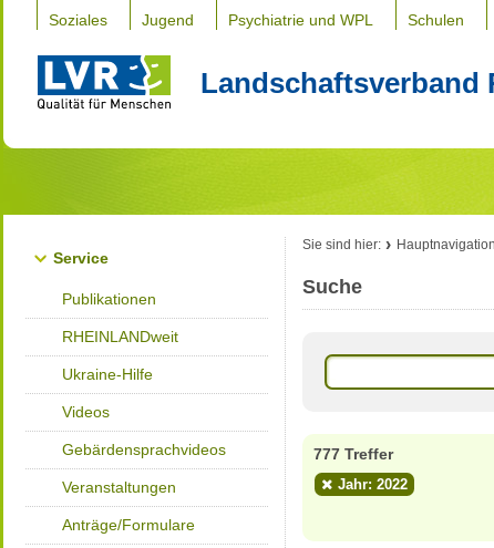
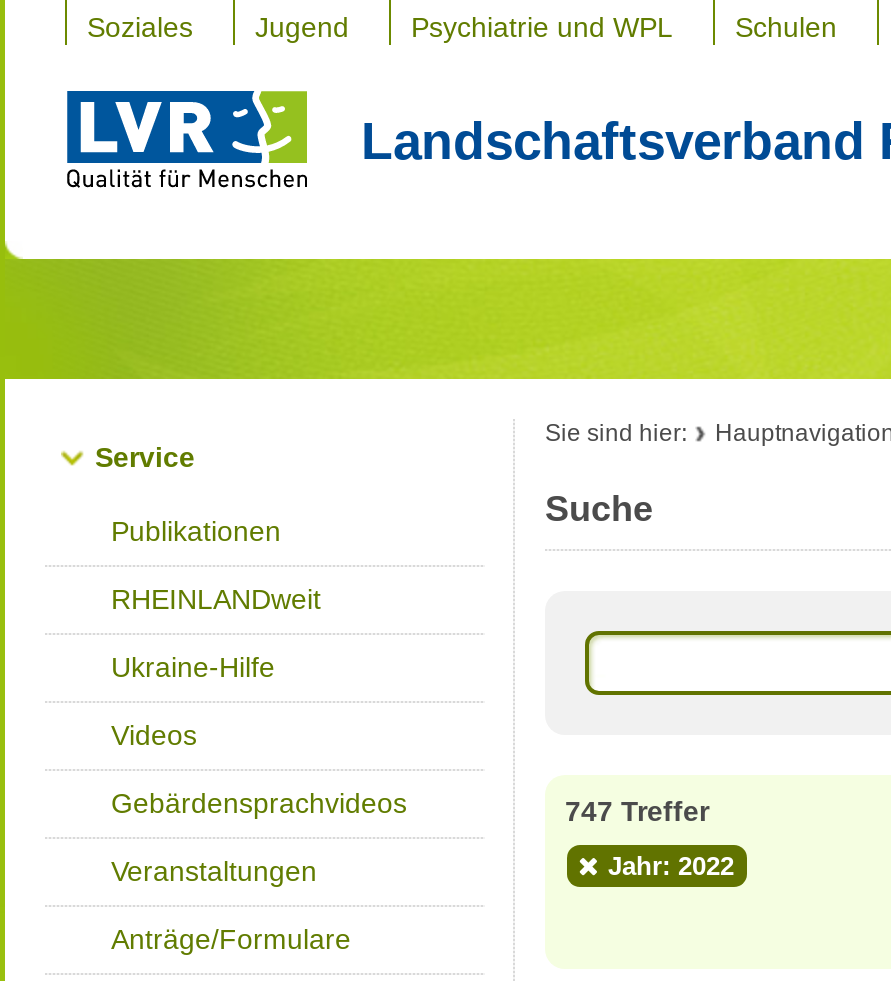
[313,445,393,463] 777 Treffer -> [565,795,709,827] 747 Treffer

